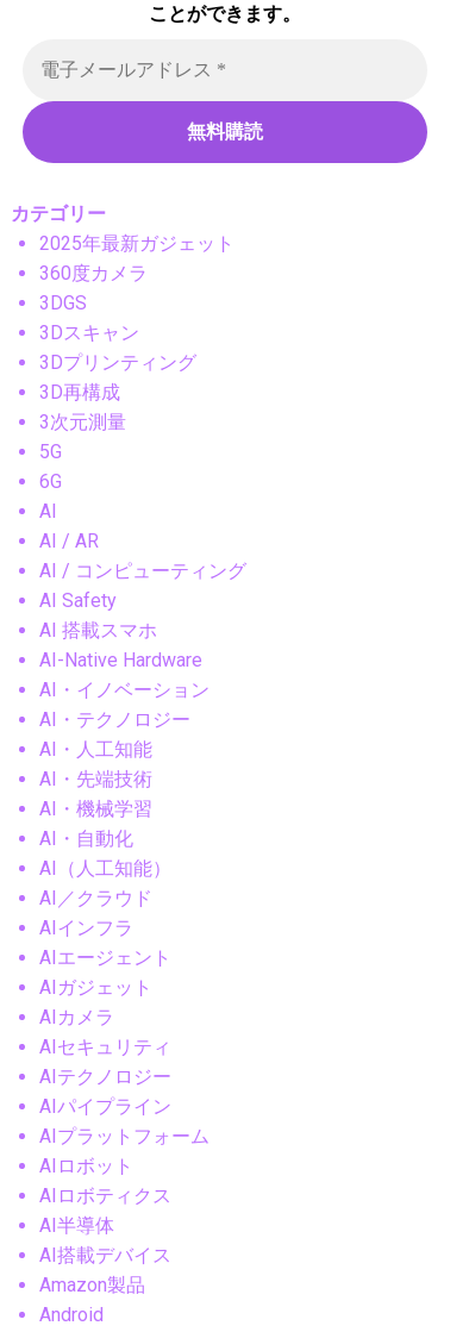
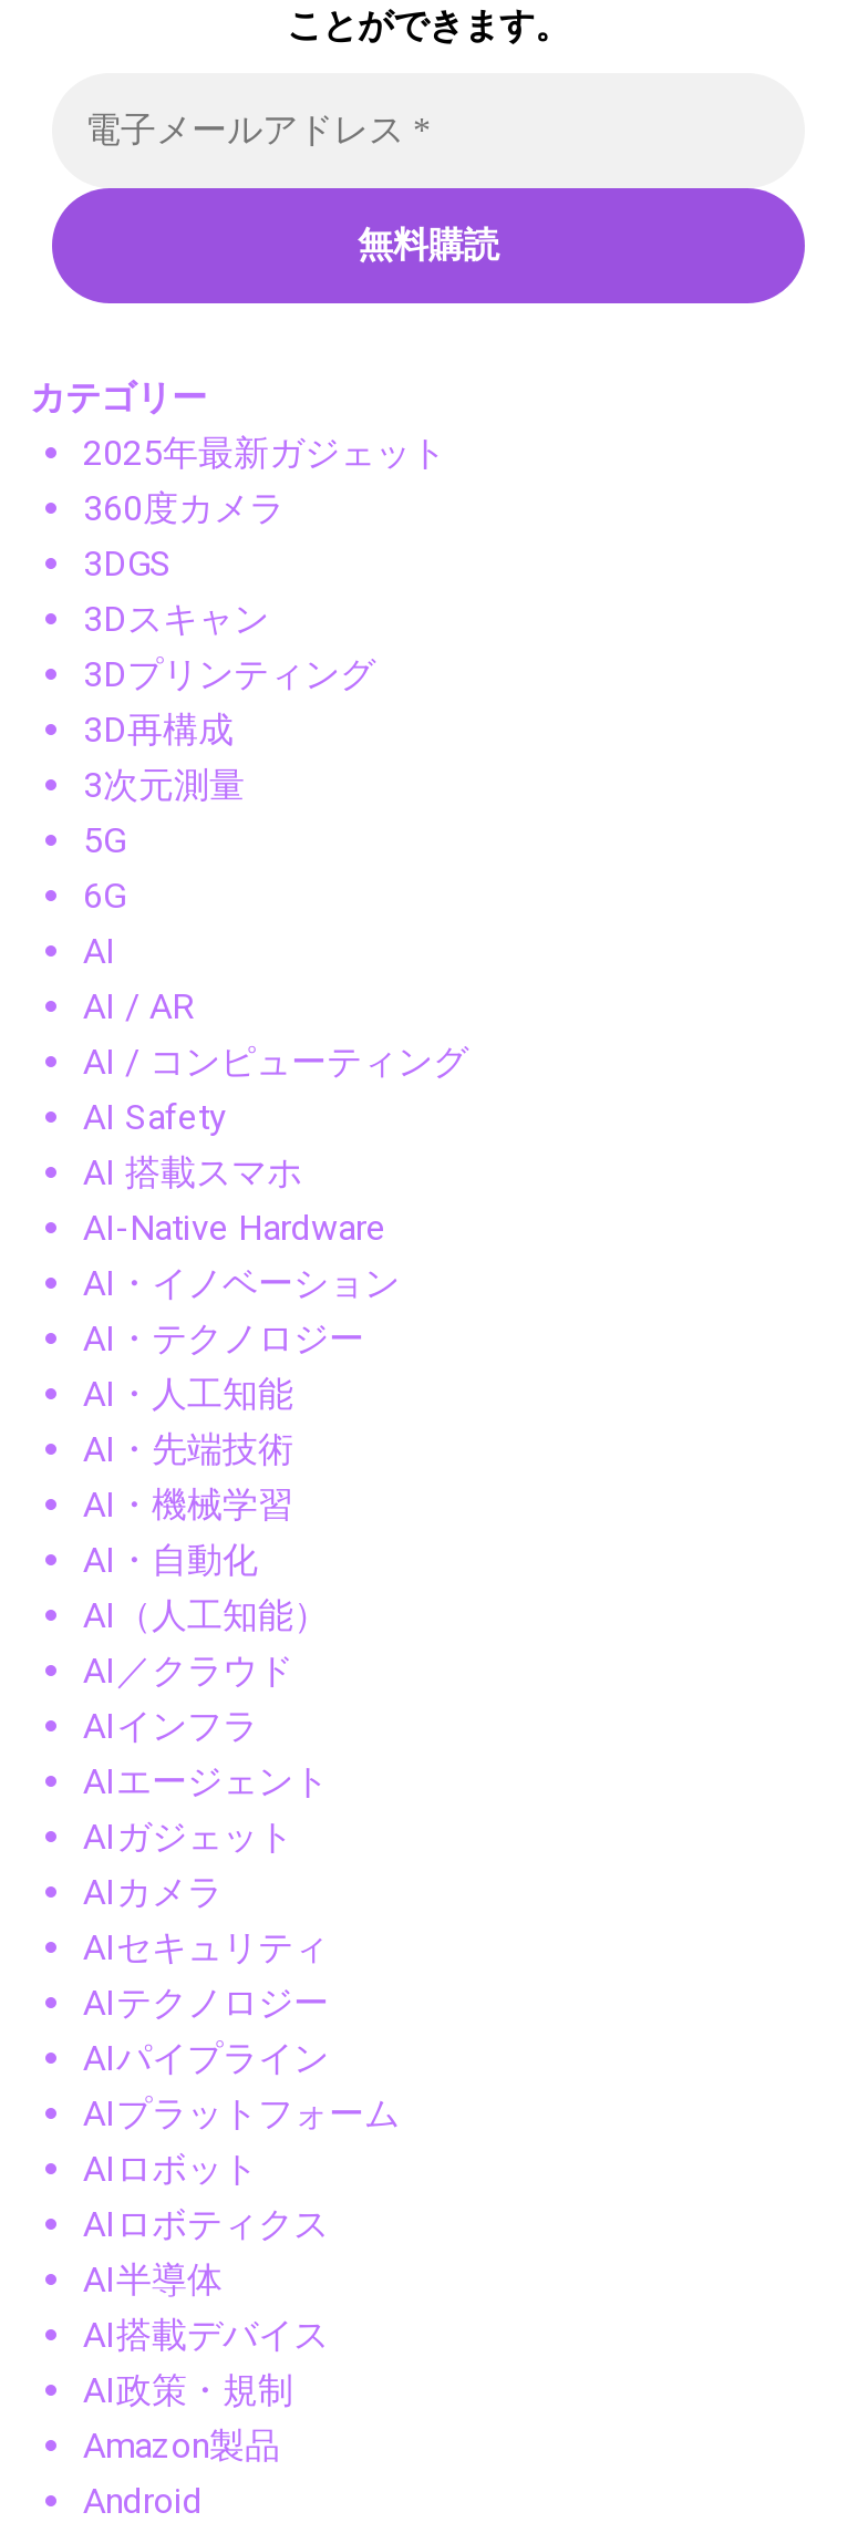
none -> [83,2370,293,2412] AI政策・規制

